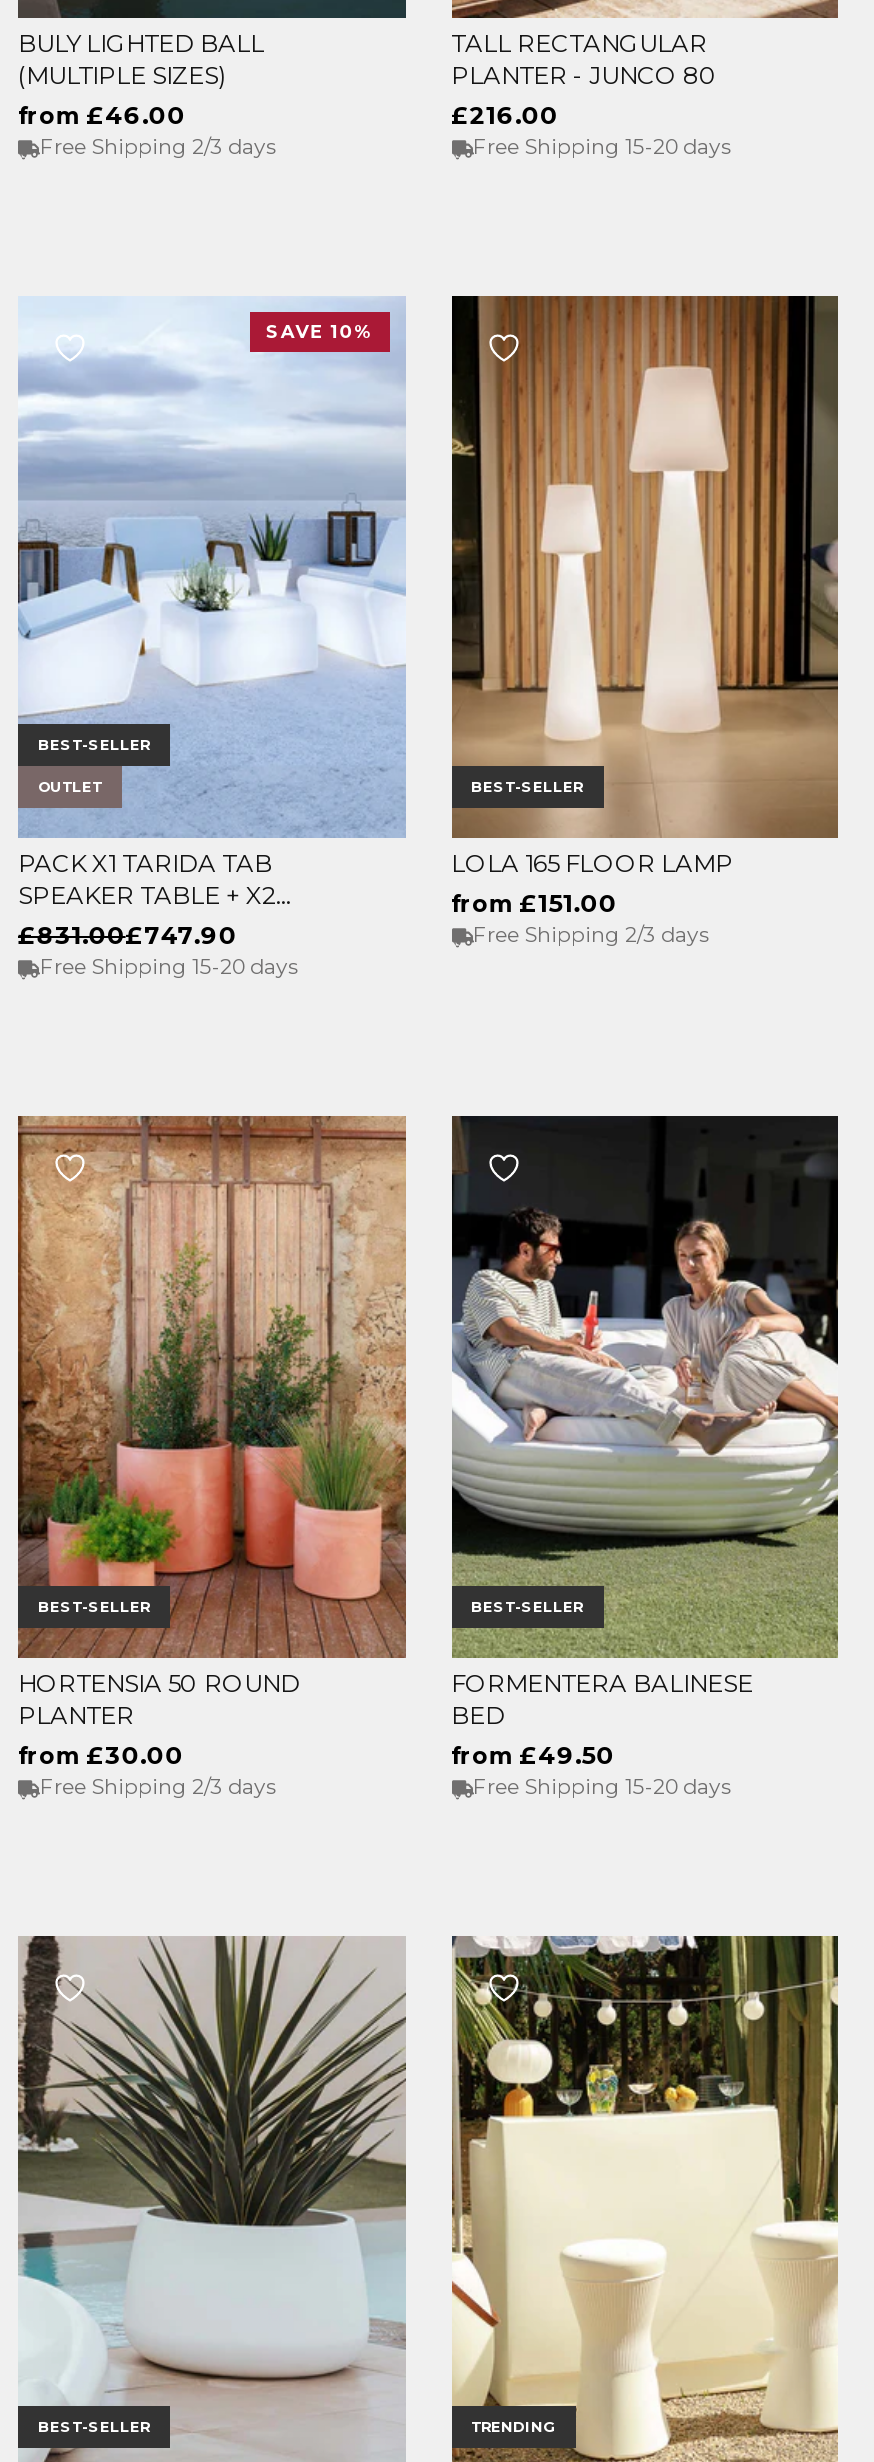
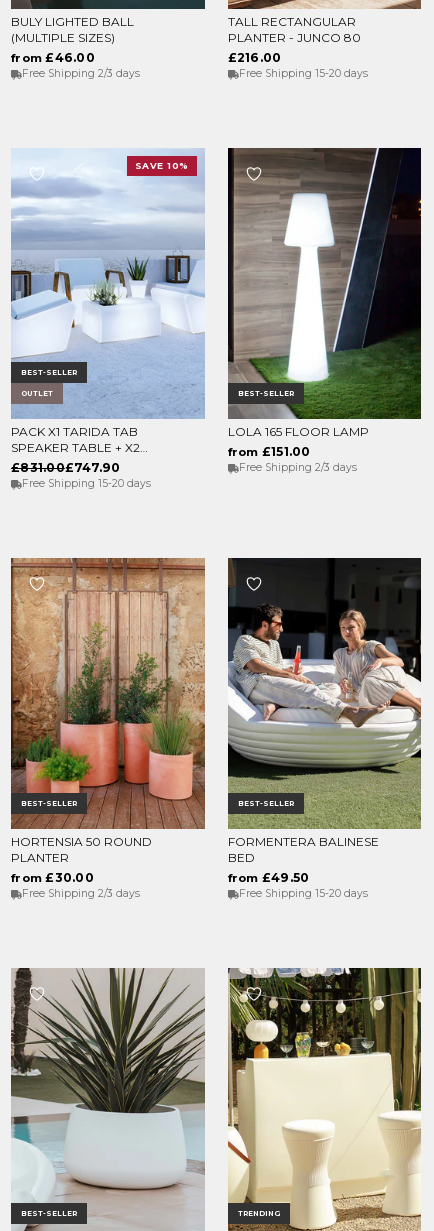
[450,296,840,840] [image] -> [227,148,422,420] [image]

